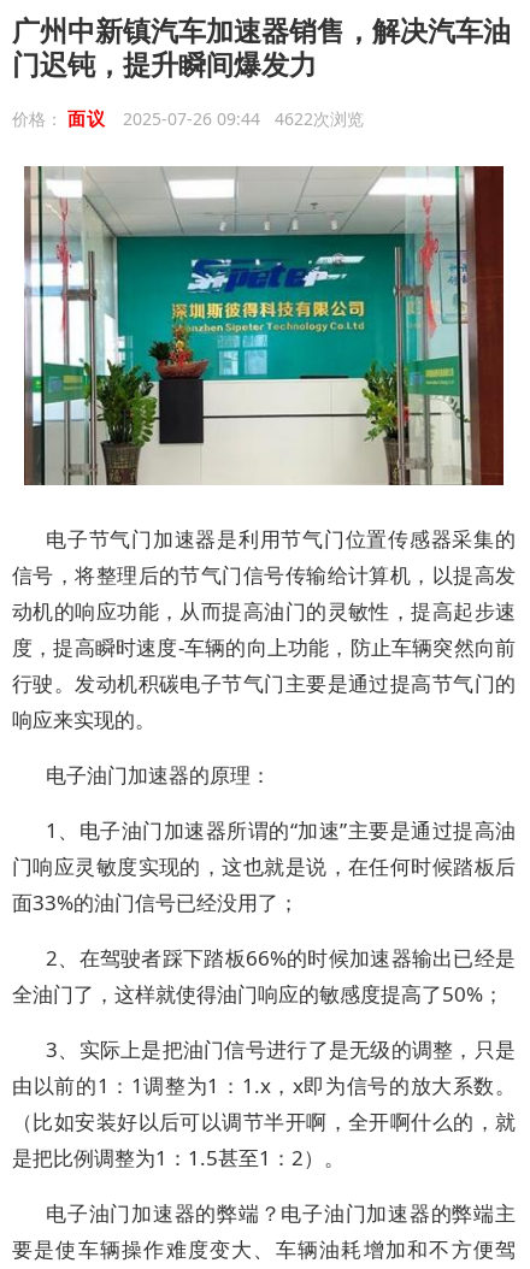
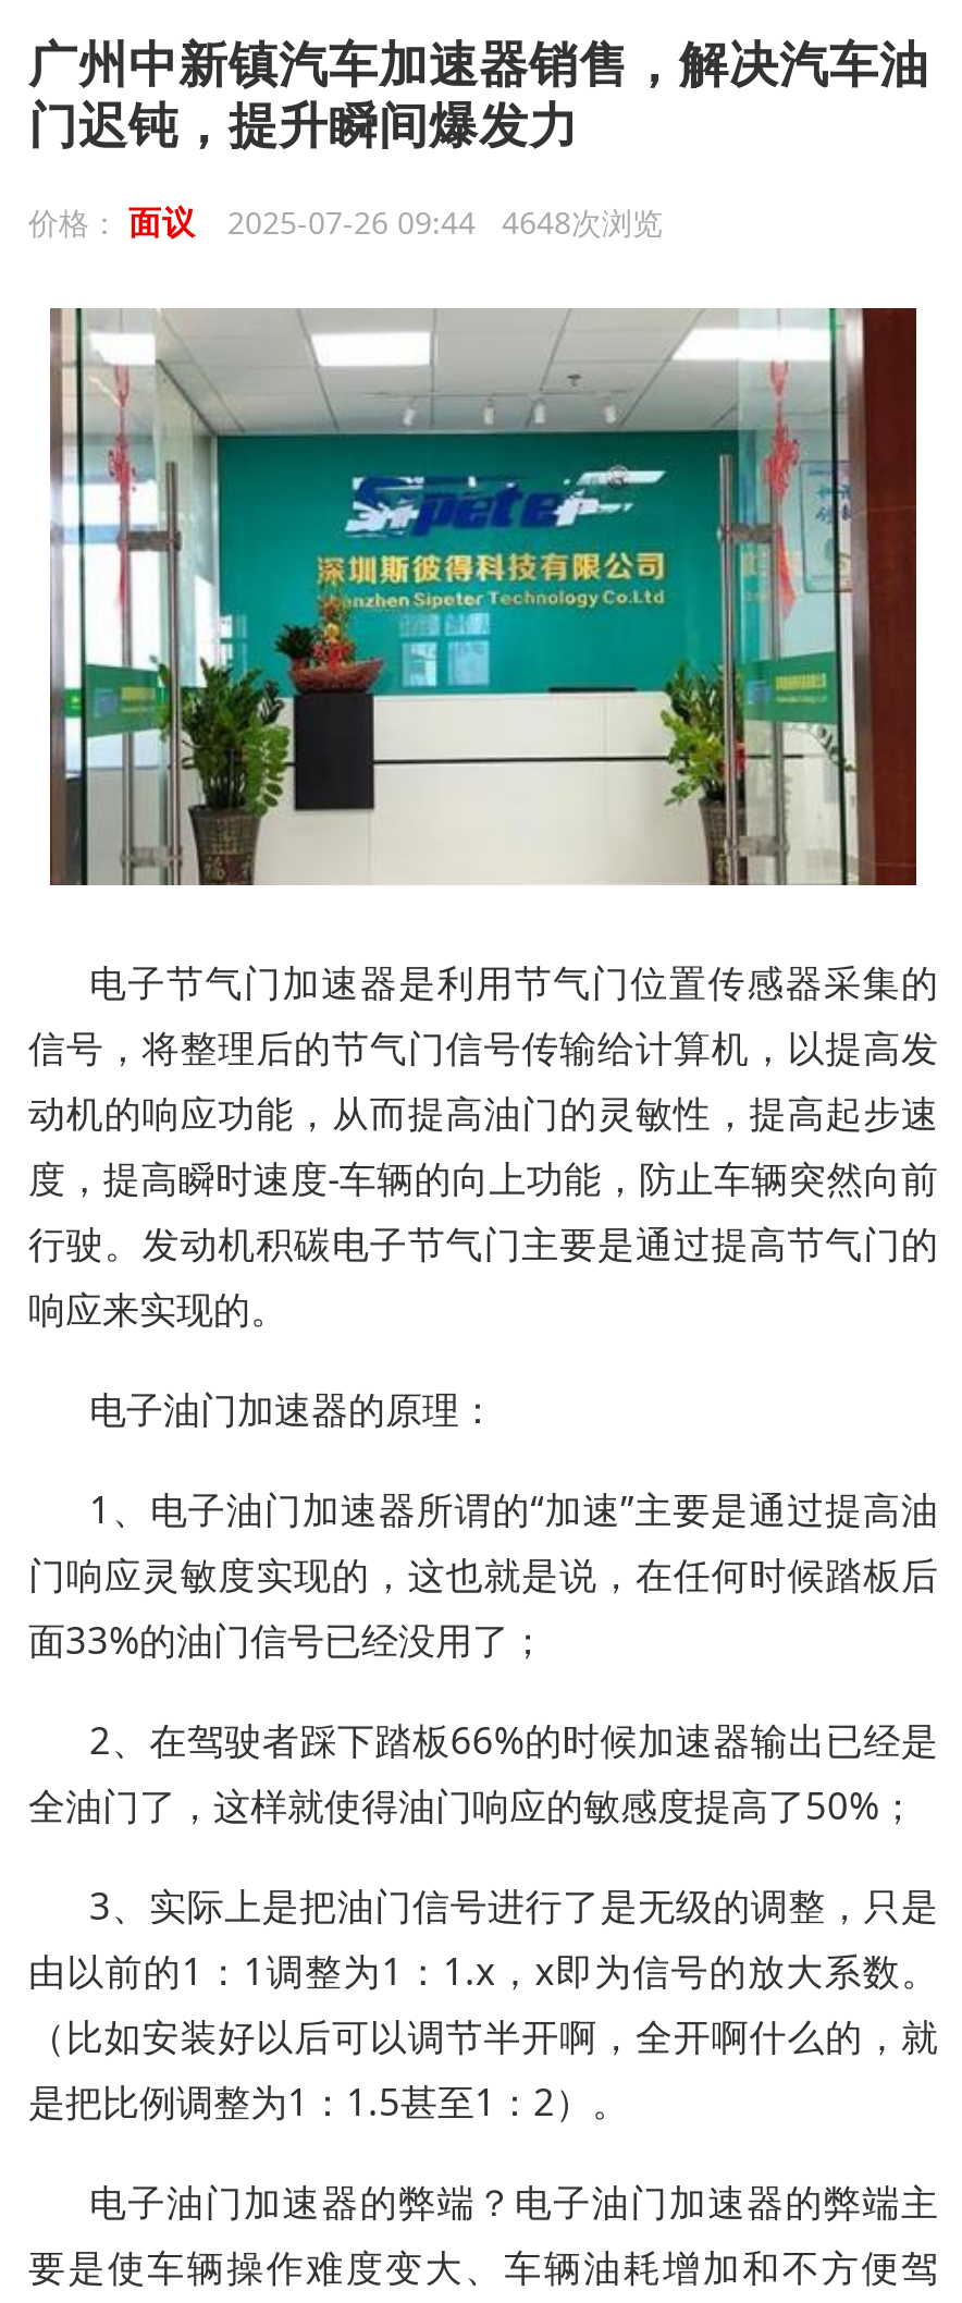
[12,106,363,130] 价格：面议 2025-07-26 09:44 4622次浏览 -> [28,199,663,243] 价格：面议 2025-07-26 09:44 4648次浏览

